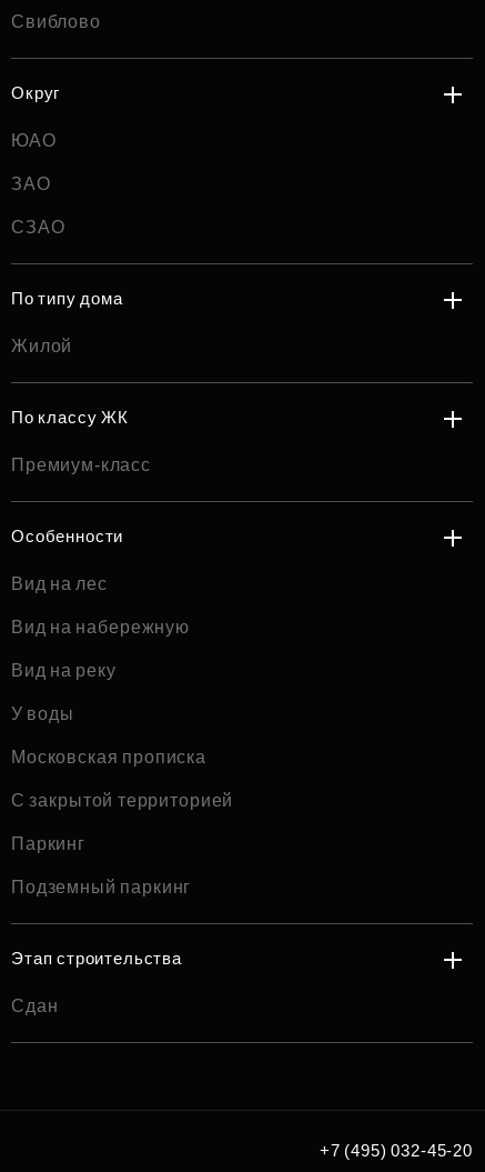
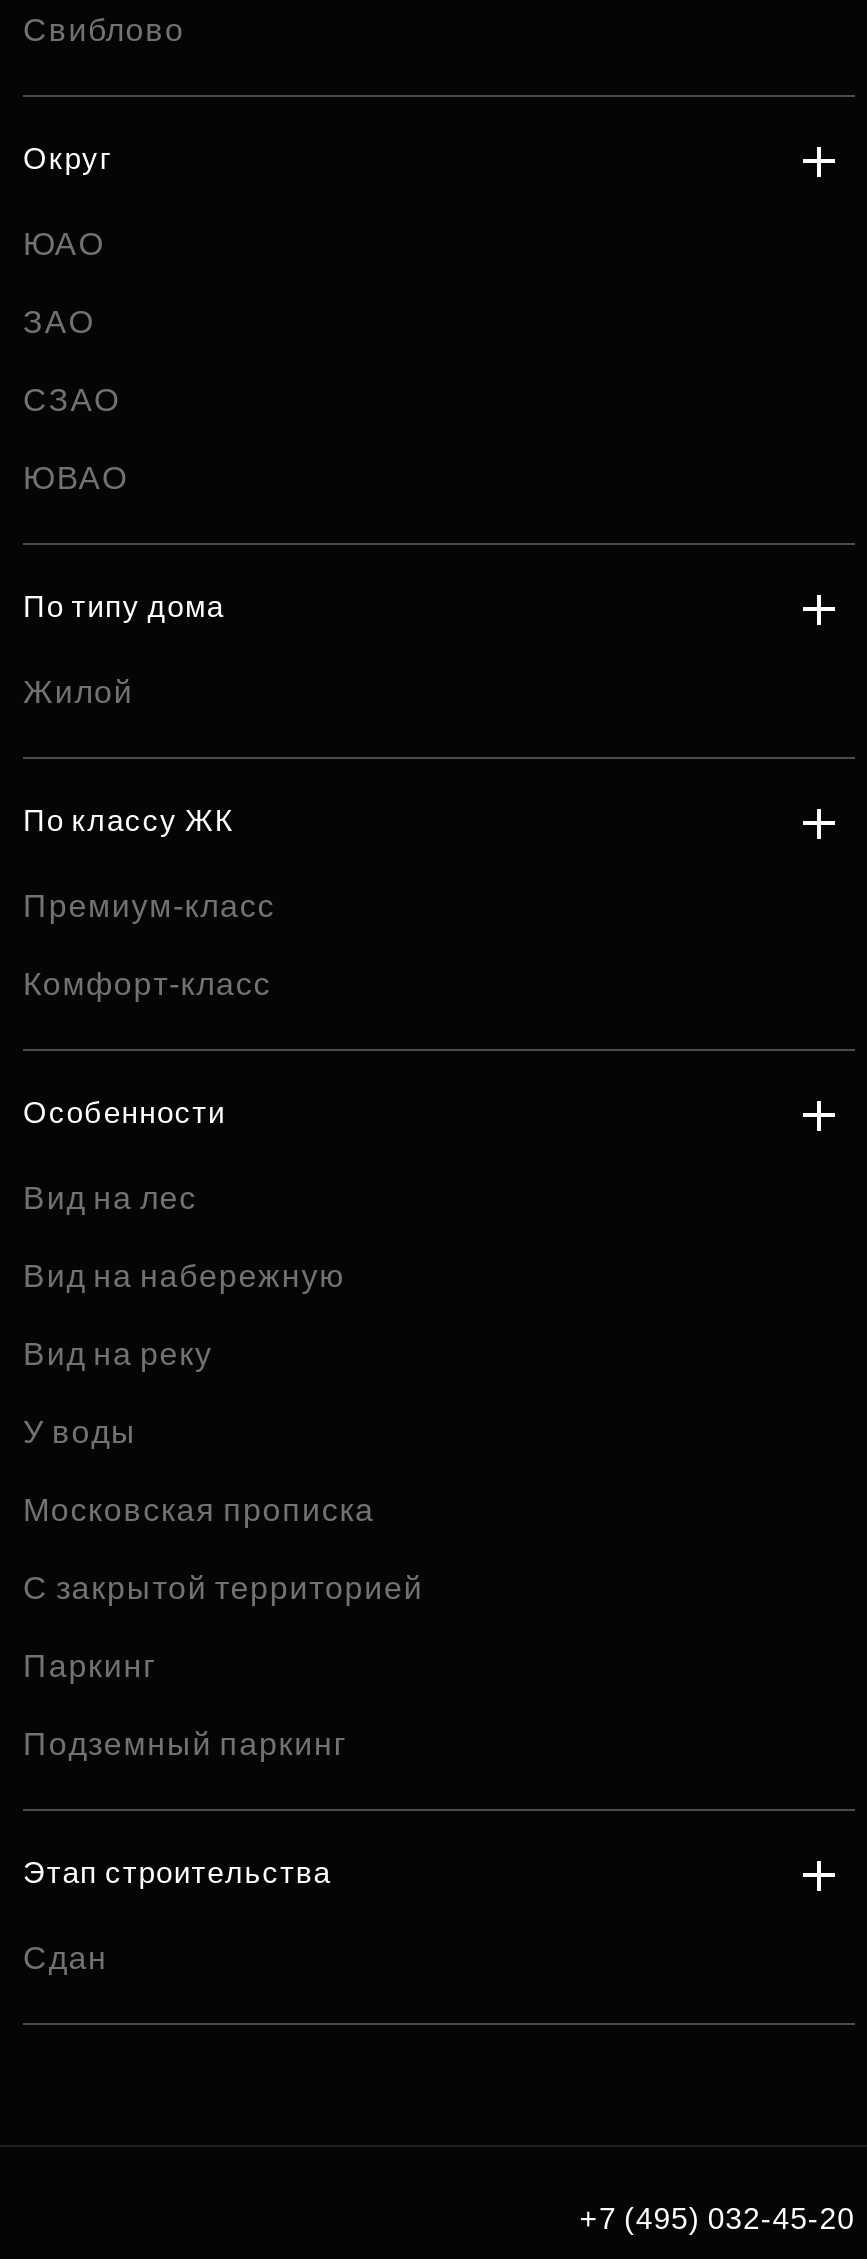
none -> [23,461,128,495] ЮВАО
none -> [23,967,271,1001] Комфорт-класс

